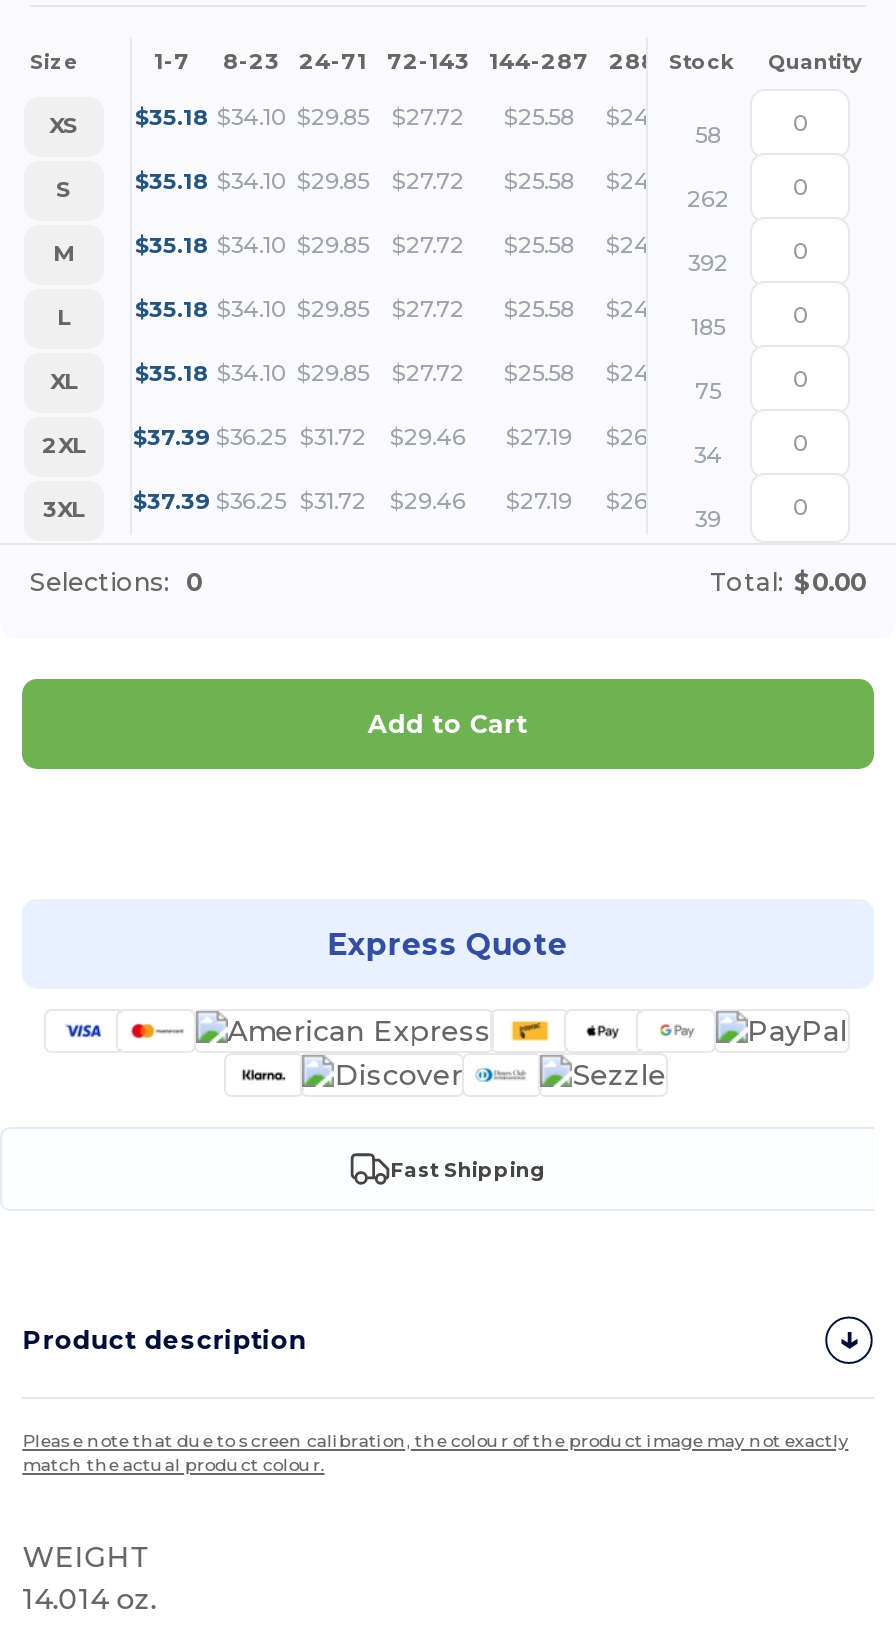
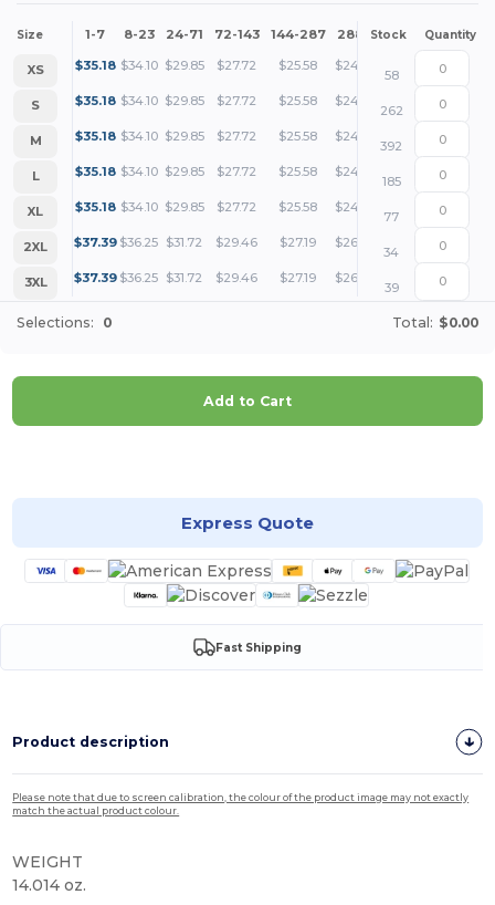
[695,378,721,406] 75 -> [383,209,399,225] 77

